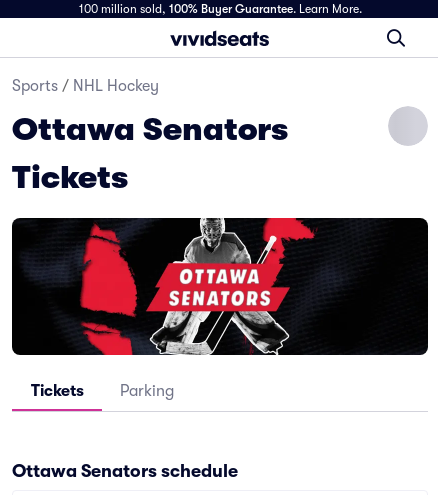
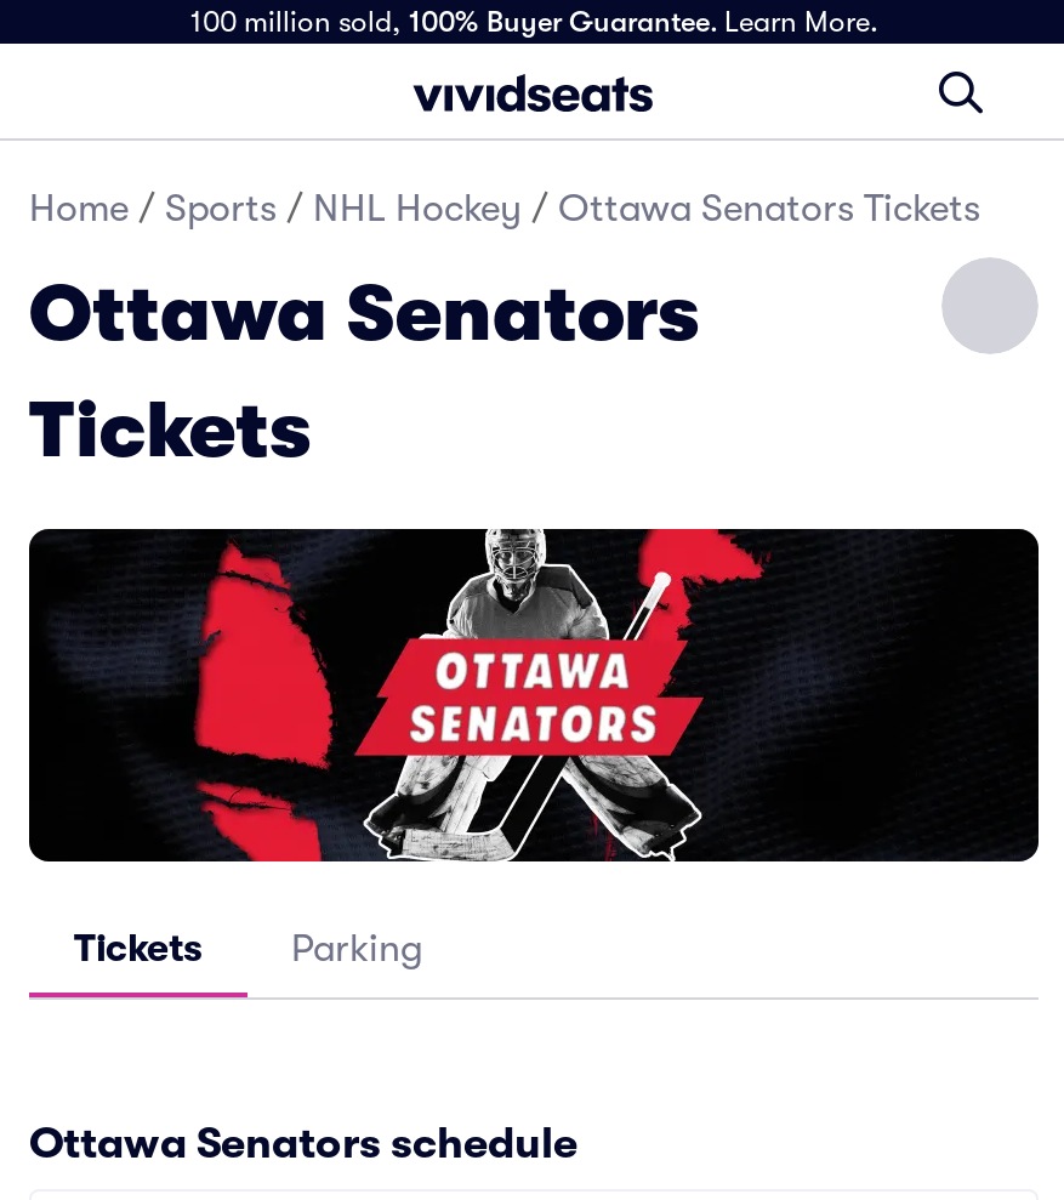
[12,77,159,95] Sports / NHL Hockey -> [29,187,980,231] Home / Sports / NHL Hockey / Ottawa Senators Tickets

